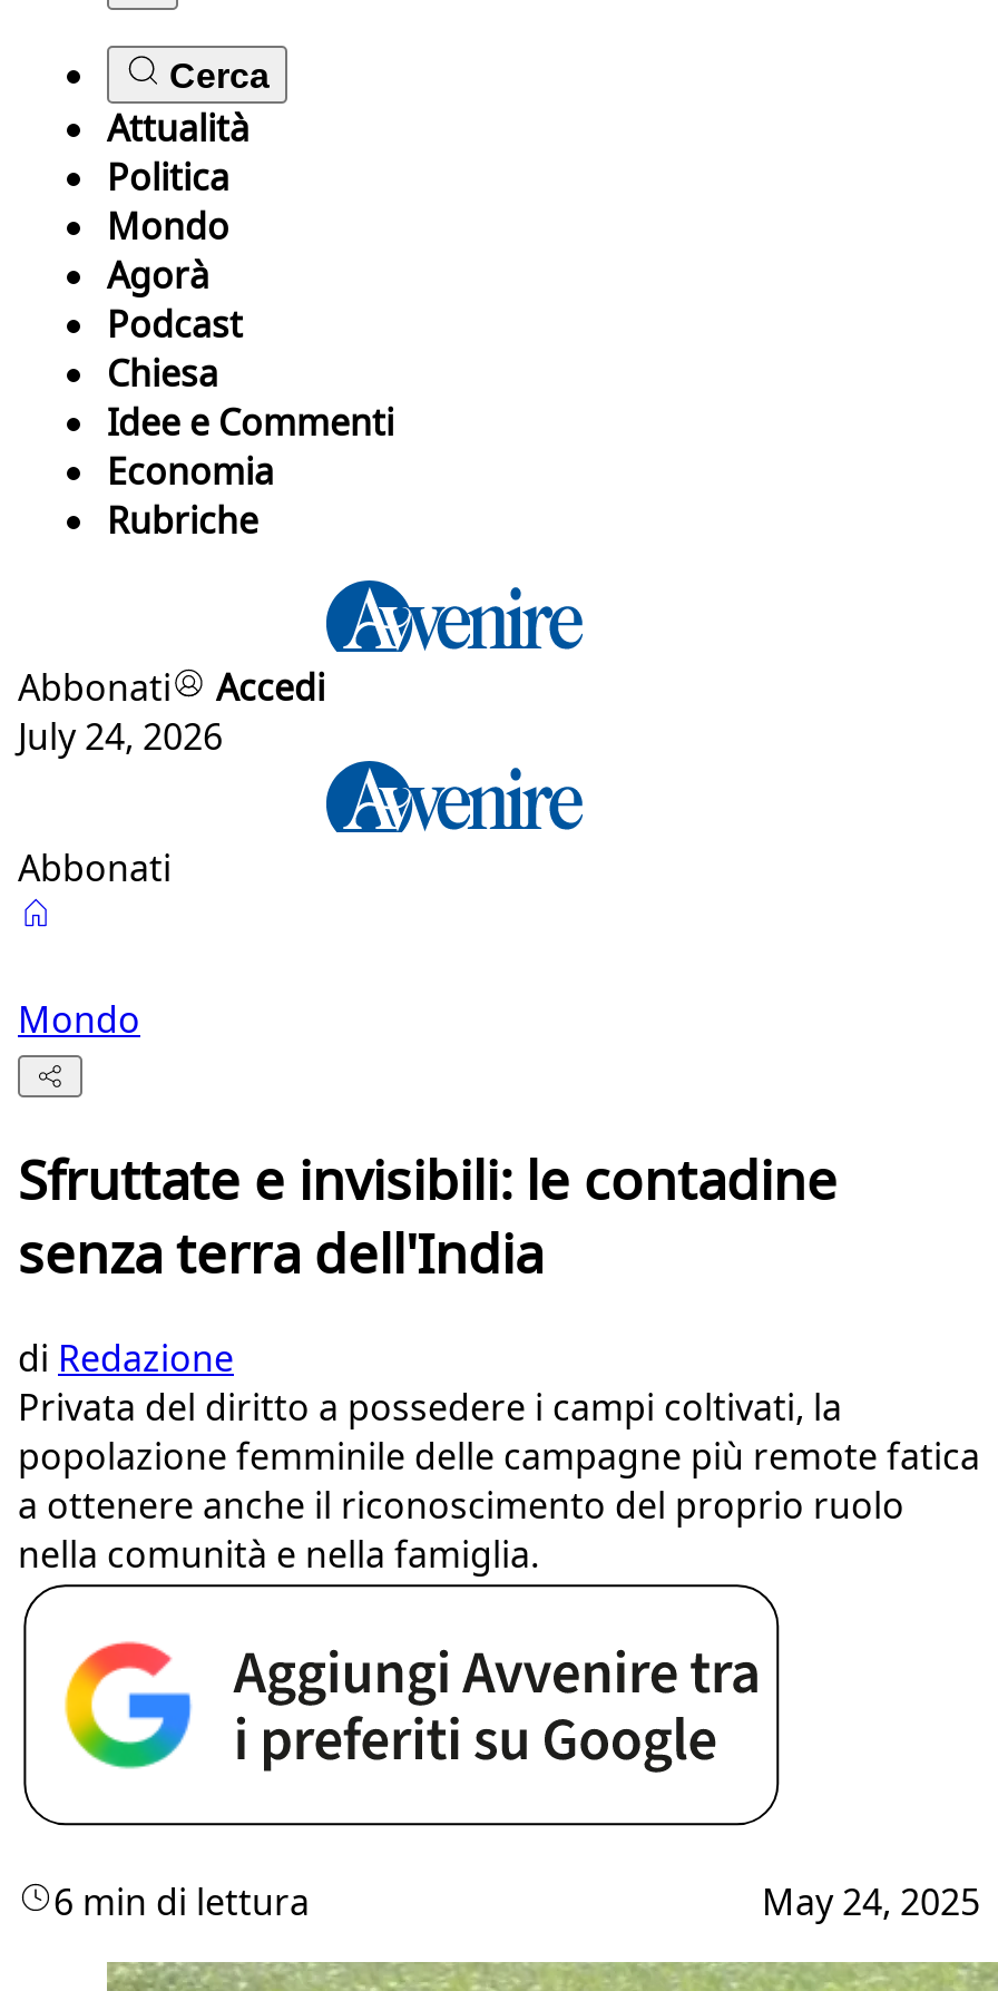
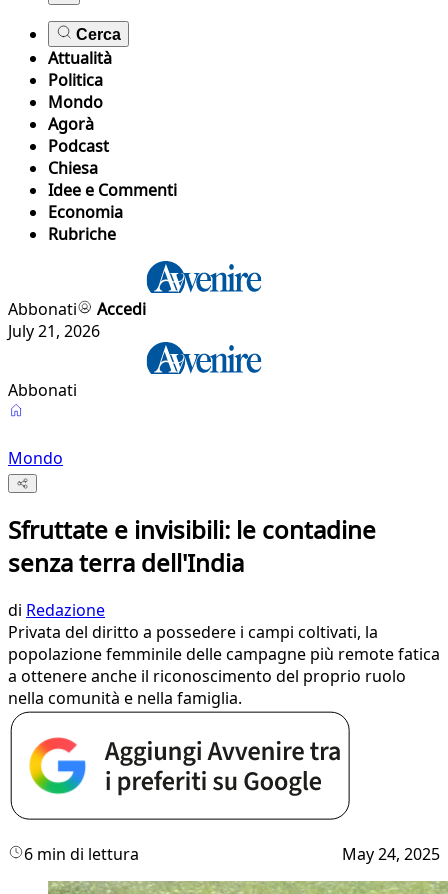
[18,712,223,761] July 24, 2026 -> [8,320,100,342] July 21, 2026

